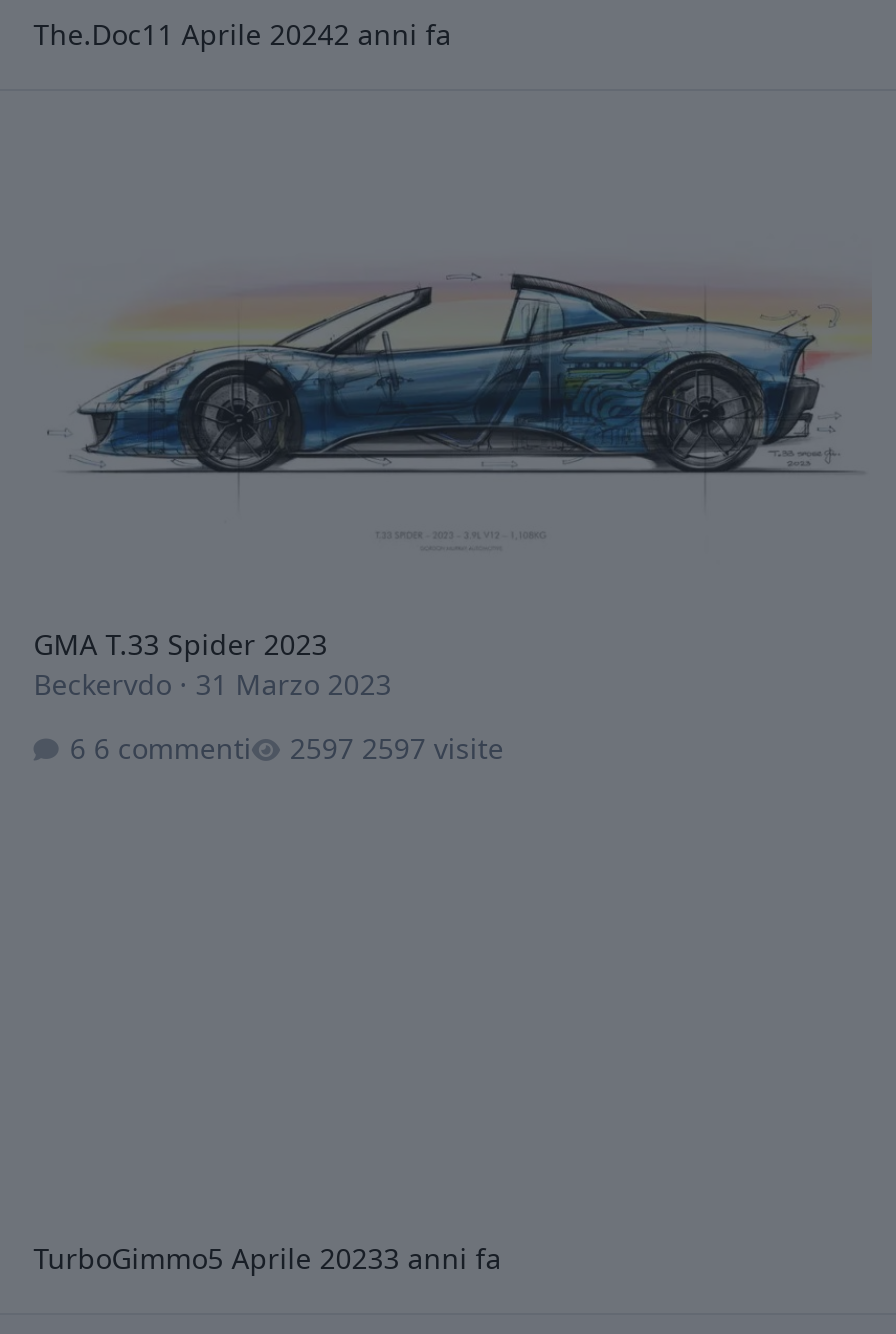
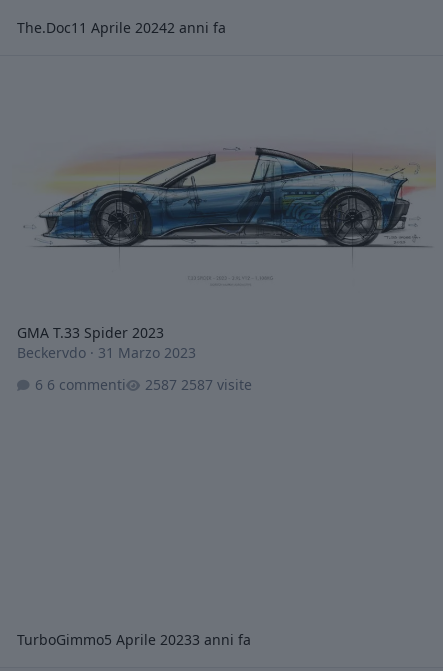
[362,728,504,766] 2597 visite -> [181,375,252,394] 2587 visite

